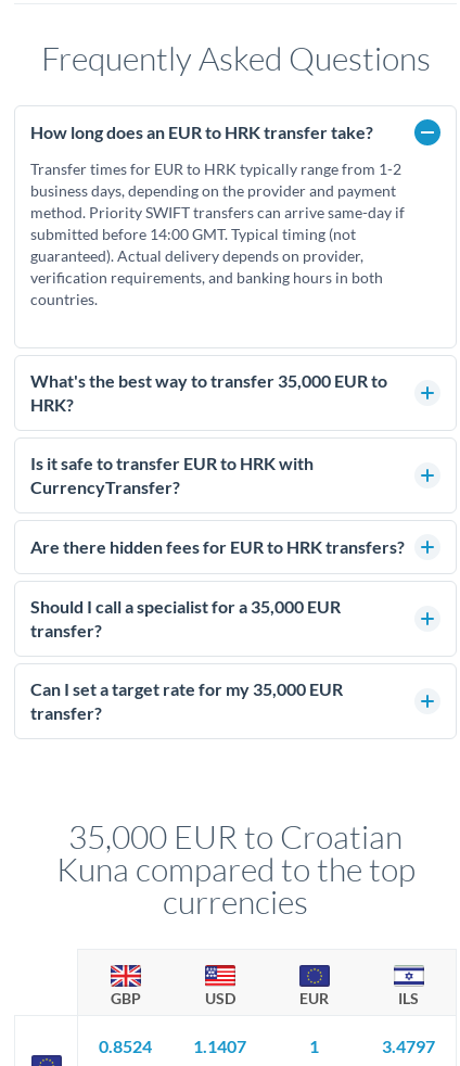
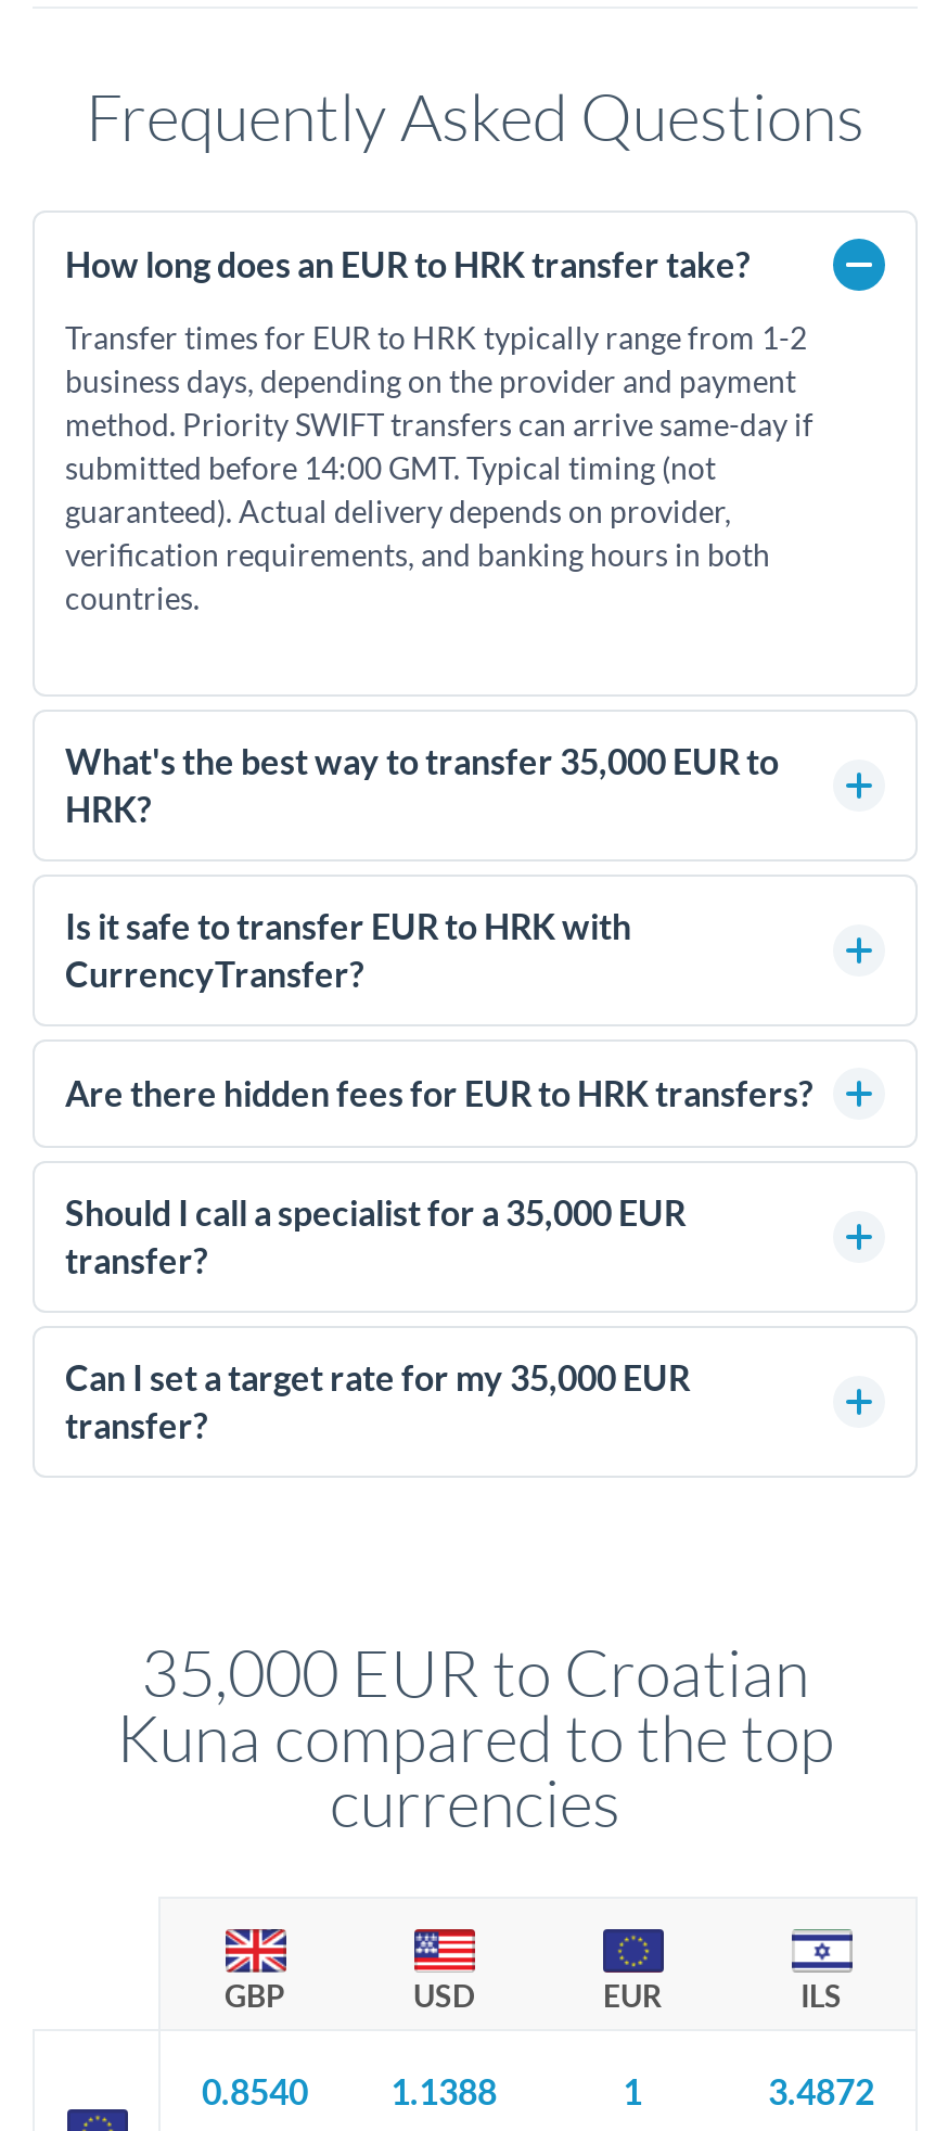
[99,1036,152,1056] 0.8524 -> [202,2070,308,2111] 0.8540
[193,1036,246,1056] 1.1407 -> [390,2070,497,2111] 1.1388
[382,1036,435,1056] 3.4797 -> [768,2070,874,2111] 3.4872

